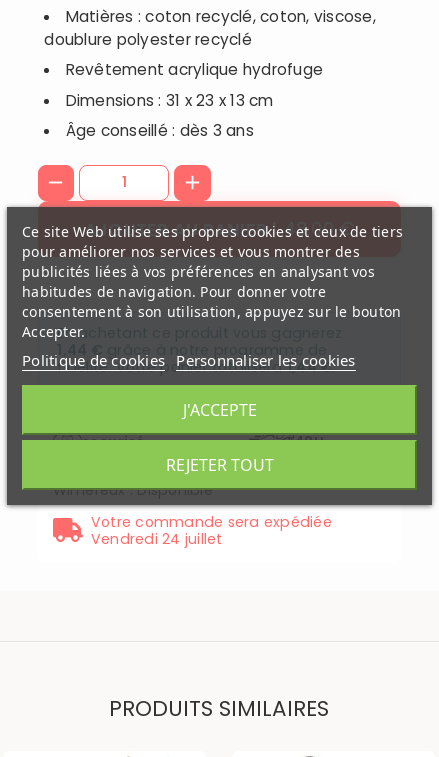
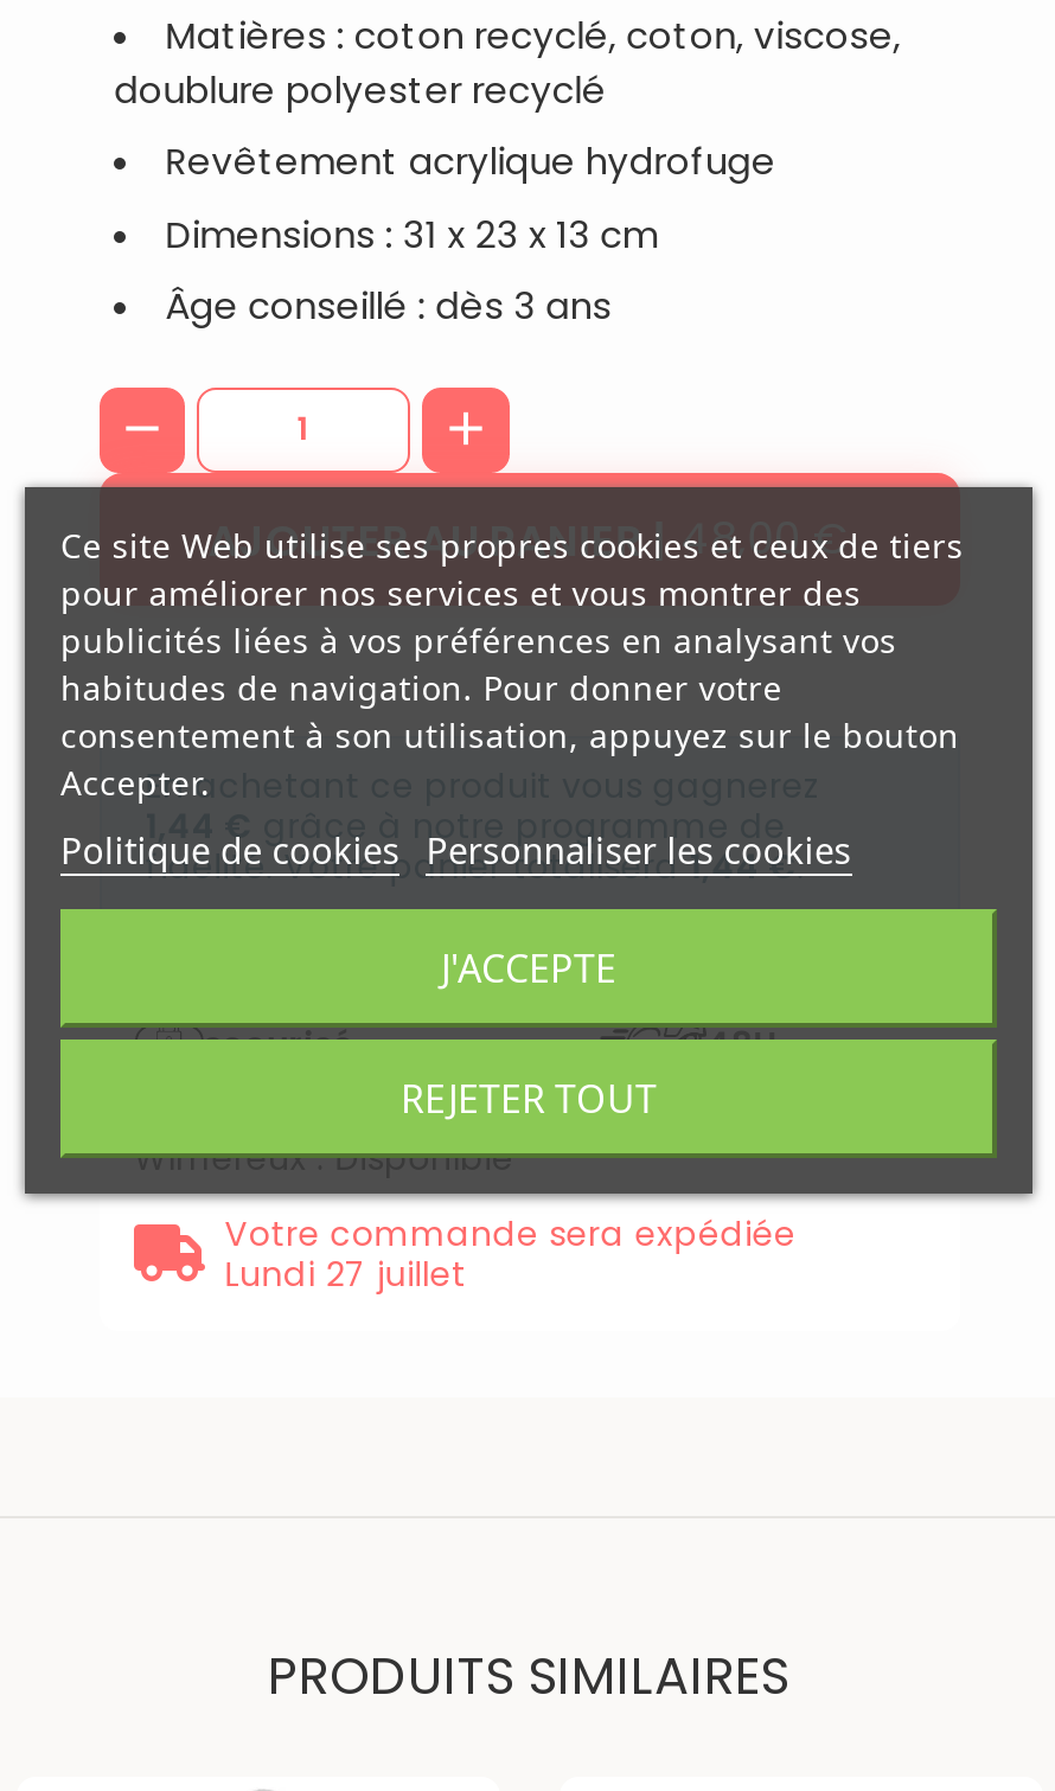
[91,529,222,549] Vendredi 24 juillet -> [225,1250,467,1297] Lundi 27 juillet

